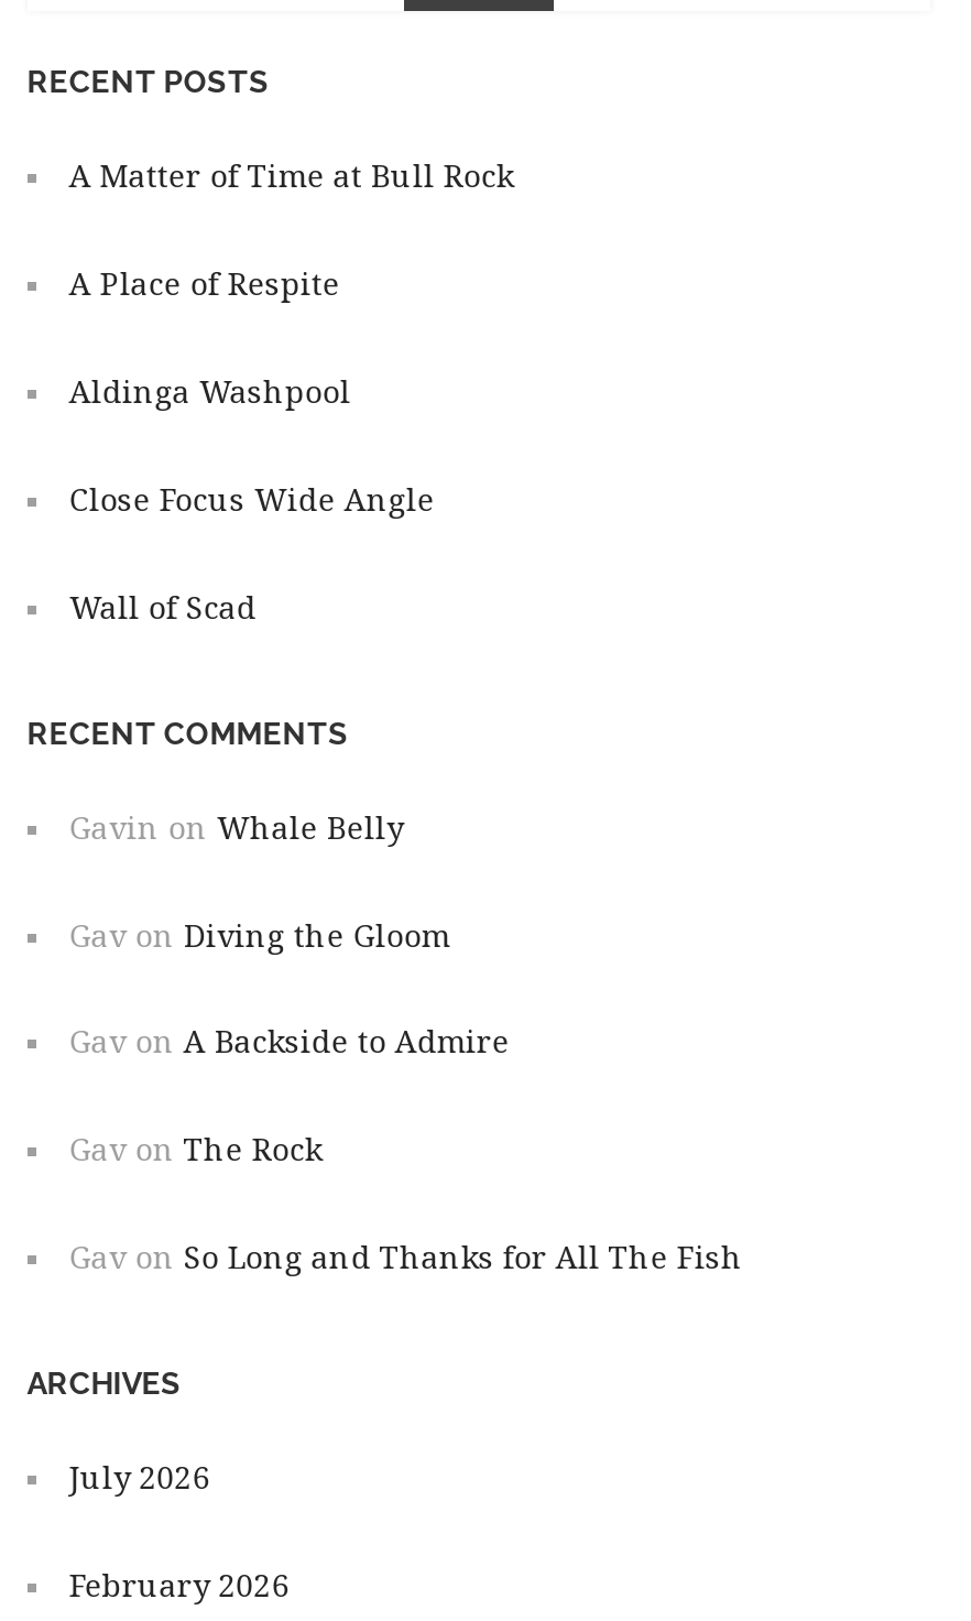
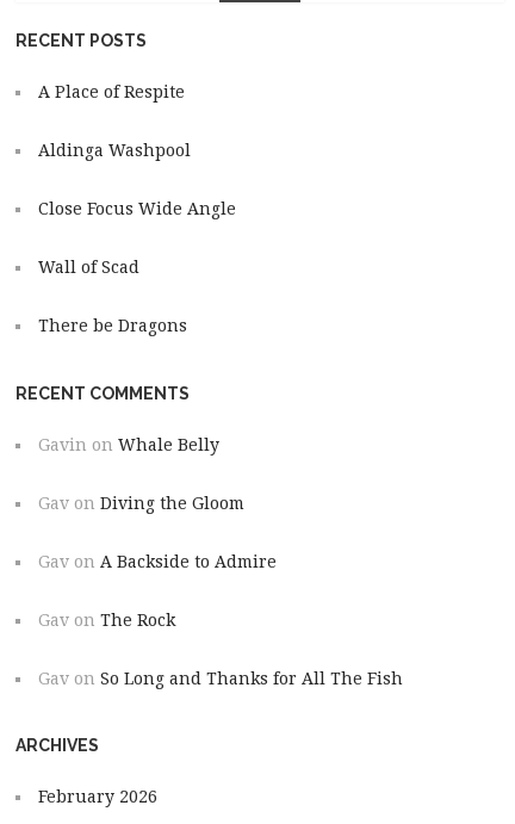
[69,159,513,194] A Matter of Time at Bull Rock -> none
none -> [38,316,187,335] There be Dragons
[69,1460,210,1495] July 2026 -> none

